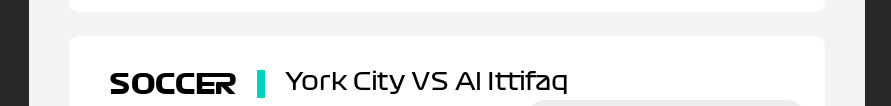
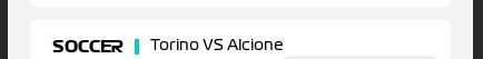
[285,70,569,94] York City VS Al Ittifaq -> [150,39,284,52] Torino VS Alcione

